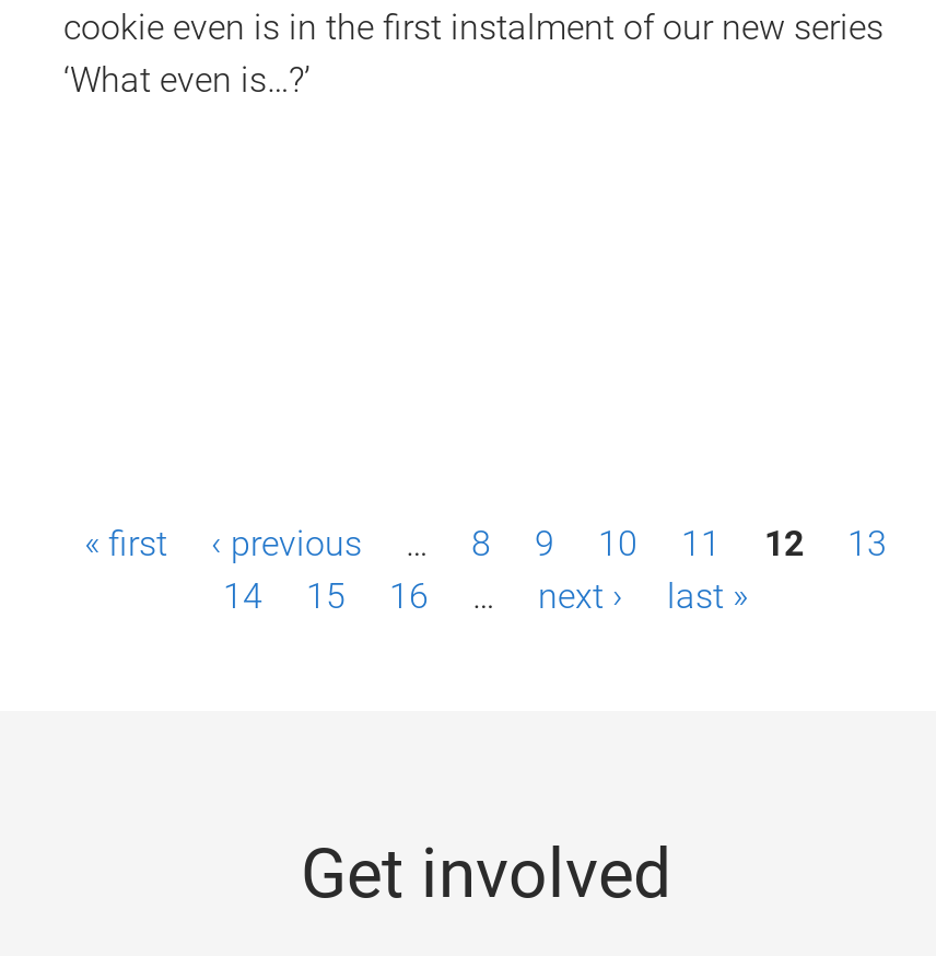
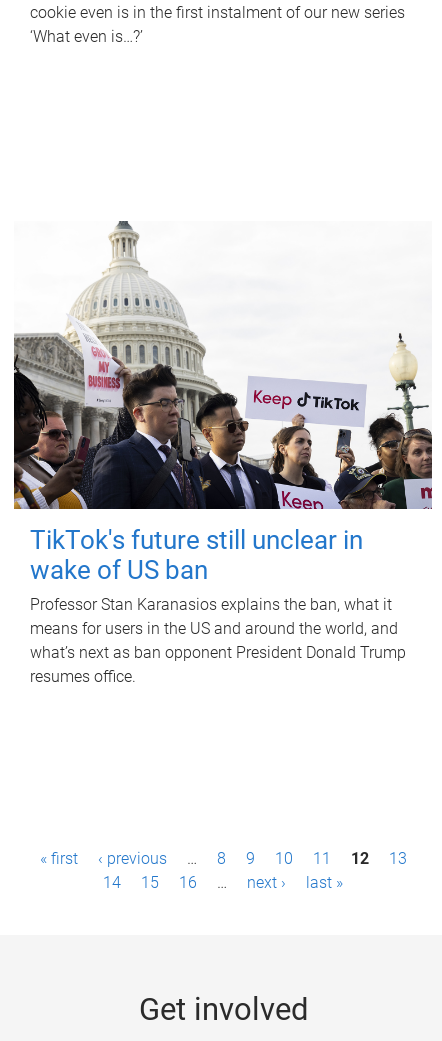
none -> [13,220,433,686] [image] | TikTok's future still unclear in | wake of US ban | Professor Stan Karanasios explains the ban, what it | means for users in the US and around the world, and | what’s next as ban opponent President Donald Trump | resumes office.

